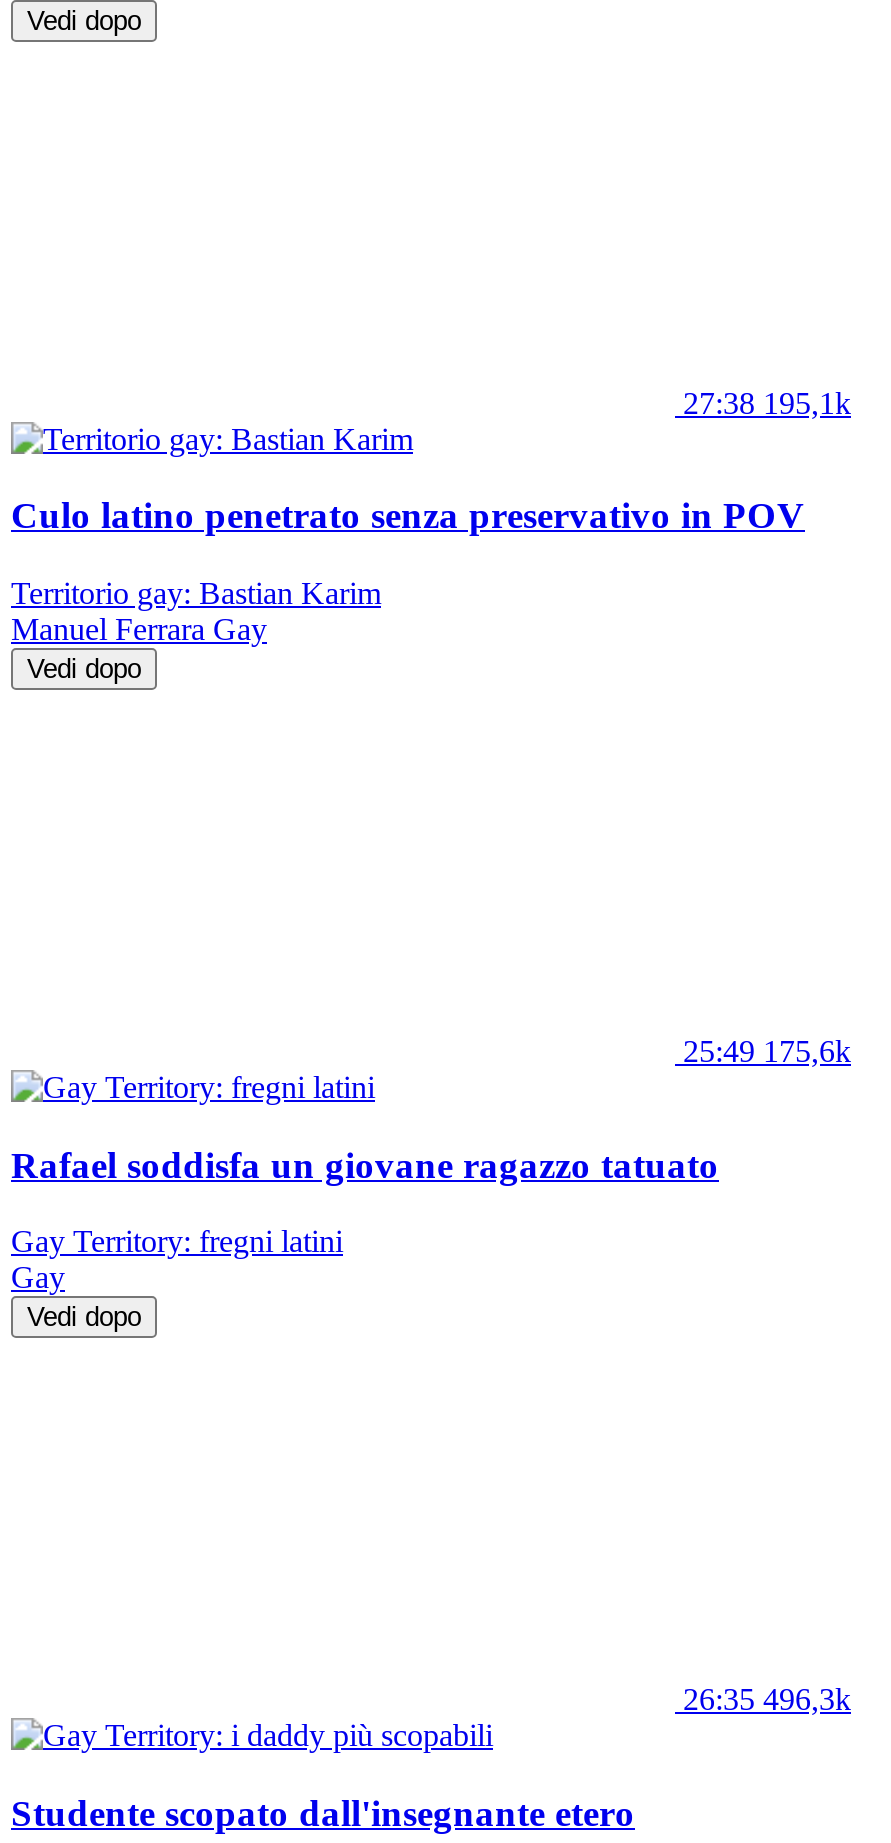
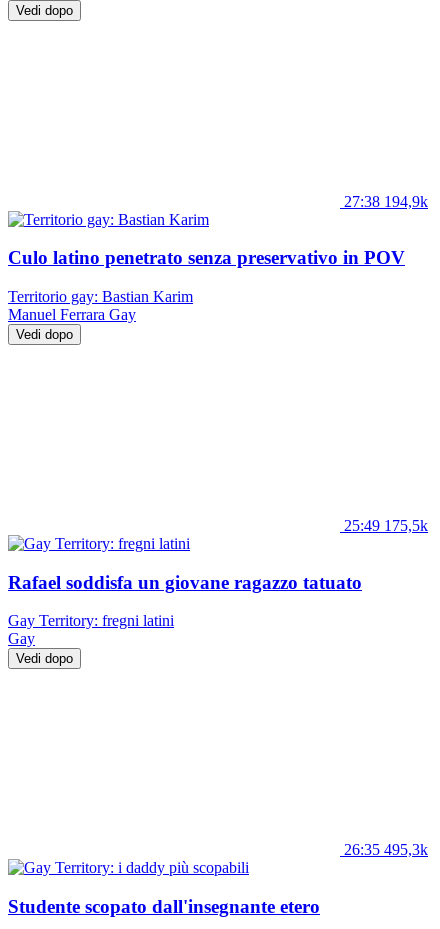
[683,385,851,419] 27:38 195,1k -> [344,192,428,209] 27:38 194,9k
[683,1034,851,1068] 25:49 175,6k -> [344,517,428,534] 25:49 175,5k
[683,1683,851,1717] 26:35 496,3k -> [344,841,428,858] 26:35 495,3k

